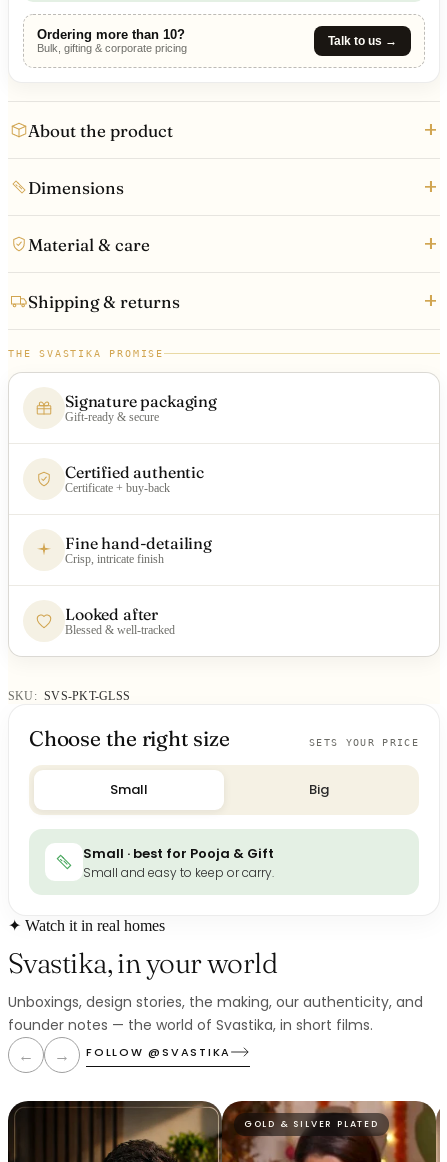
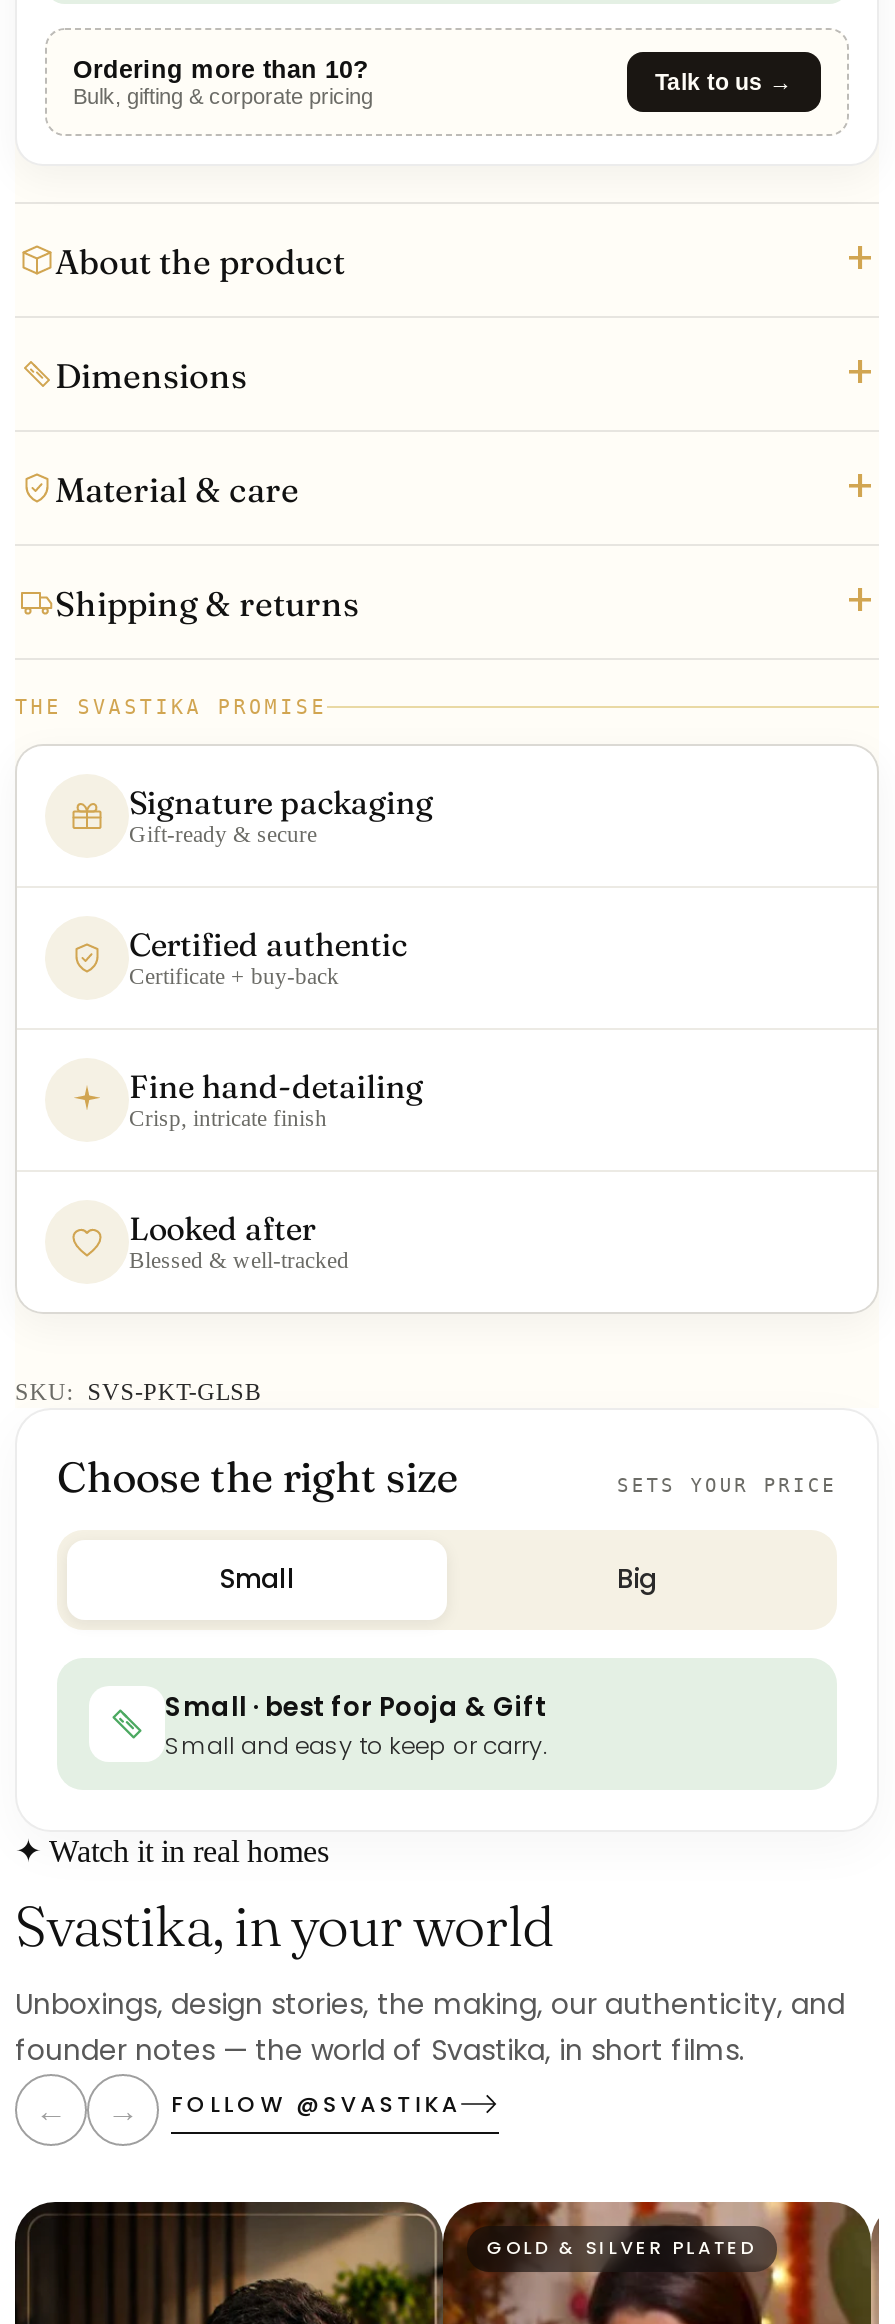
[8,689,130,703] SKU: SVS-PKT-GLSS -> [15,1378,261,1406] SKU: SVS-PKT-GLSB

